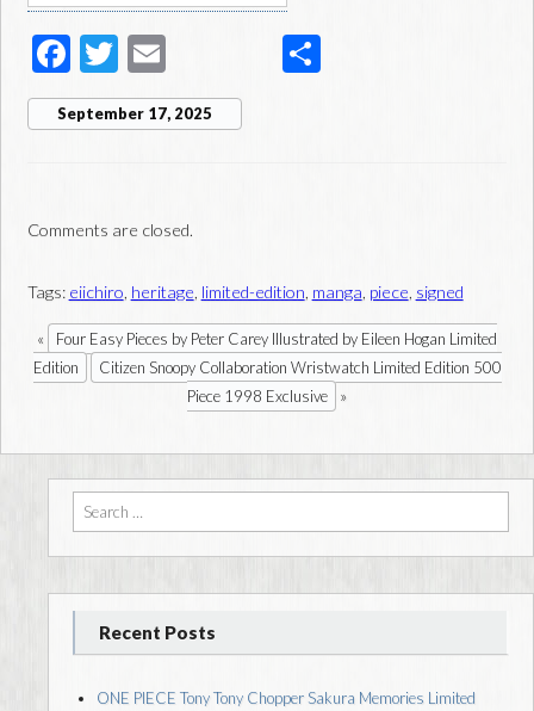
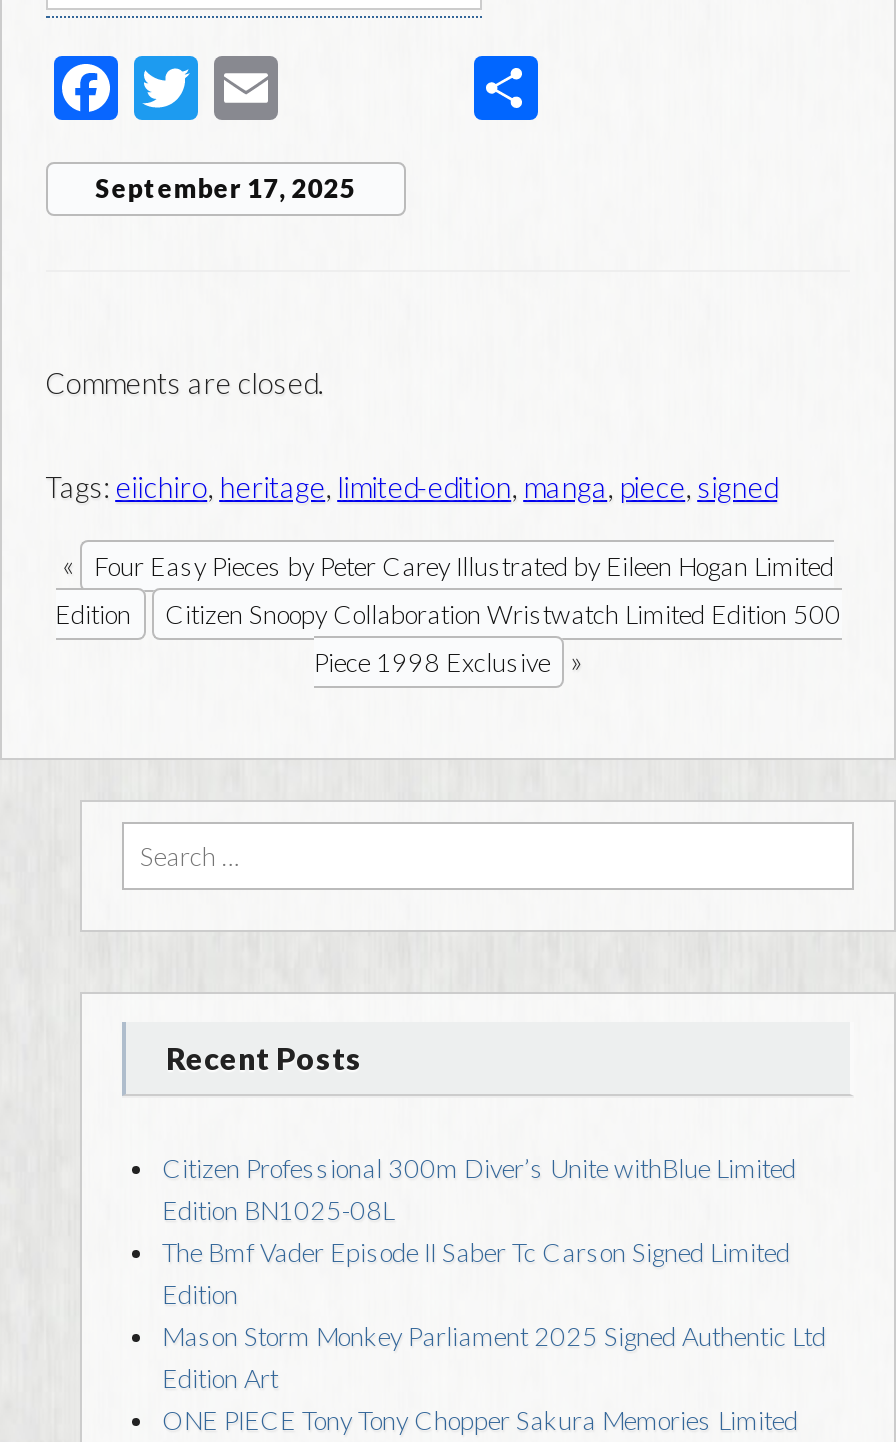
none -> [162,1152,826,1394] Citizen Professional 300m Diver’s Unite withBlue Limited | Edition BN1025-08L | The Bmf Vader Episode II Saber Tc Carson Signed Limited | Edition | Mason Storm Monkey Parliament 2025 Signed Authentic Ltd | Edition Art

